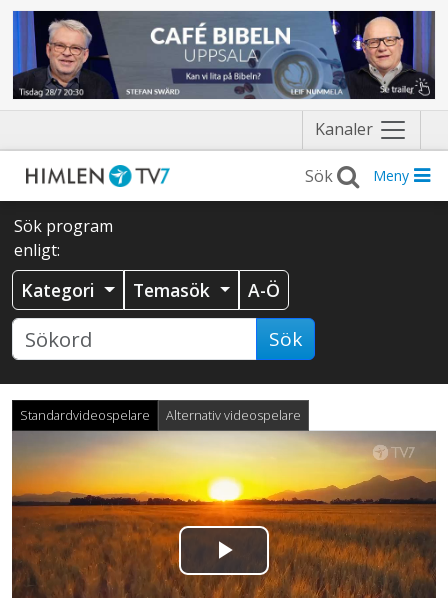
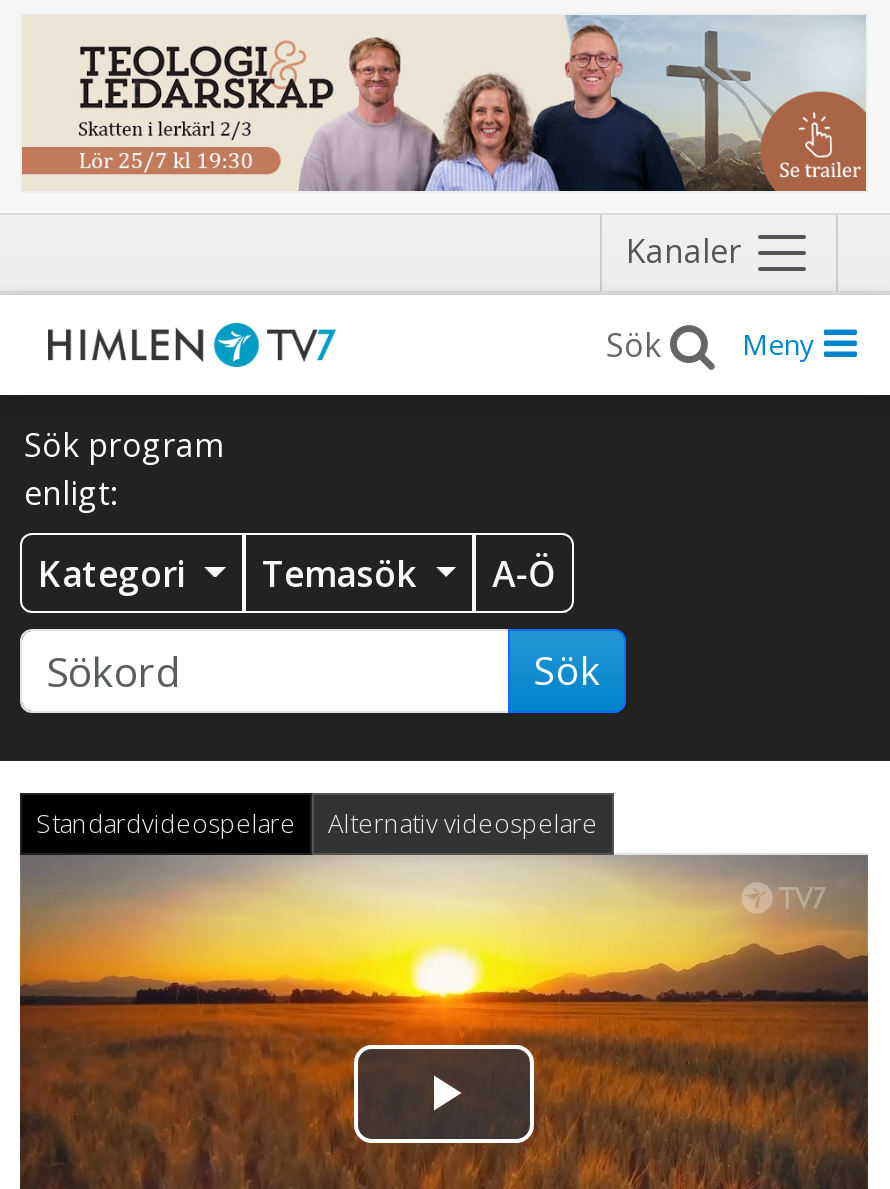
[12,10,436,100] [image] -> [20,15,868,193] [image]

